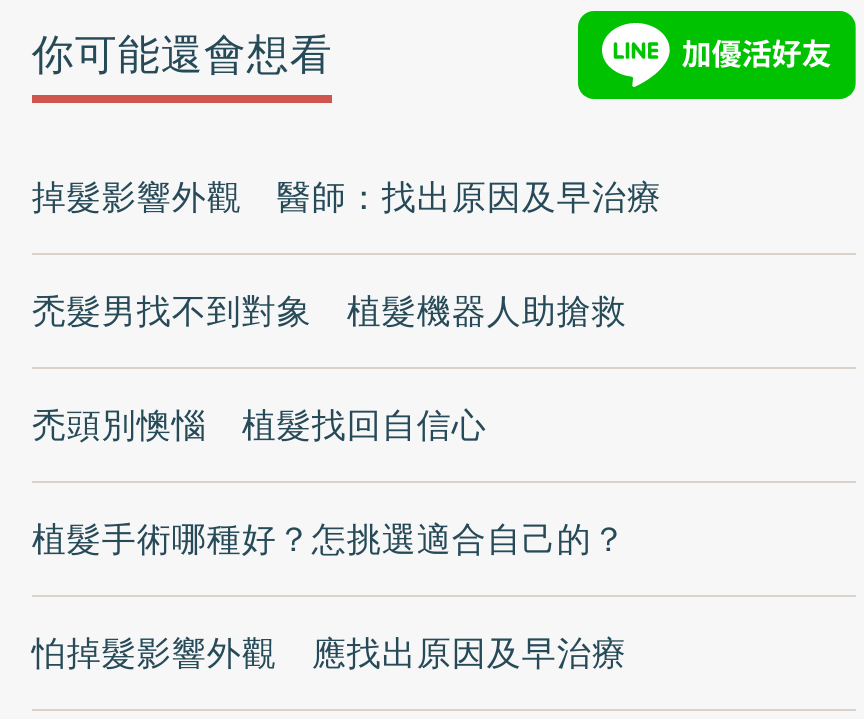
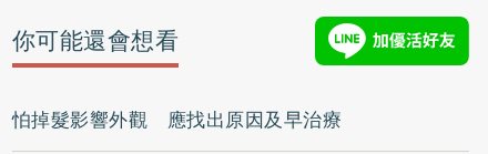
[32,171,662,565] 掉髮影響外觀 醫師：找出原因及早治療 | 禿髮男找不到對象 植髮機器人助搶救 | 禿頭別懊惱 植髮找回自信心 | 植髮手術哪種好？怎挑選適合自己的？ -> none

